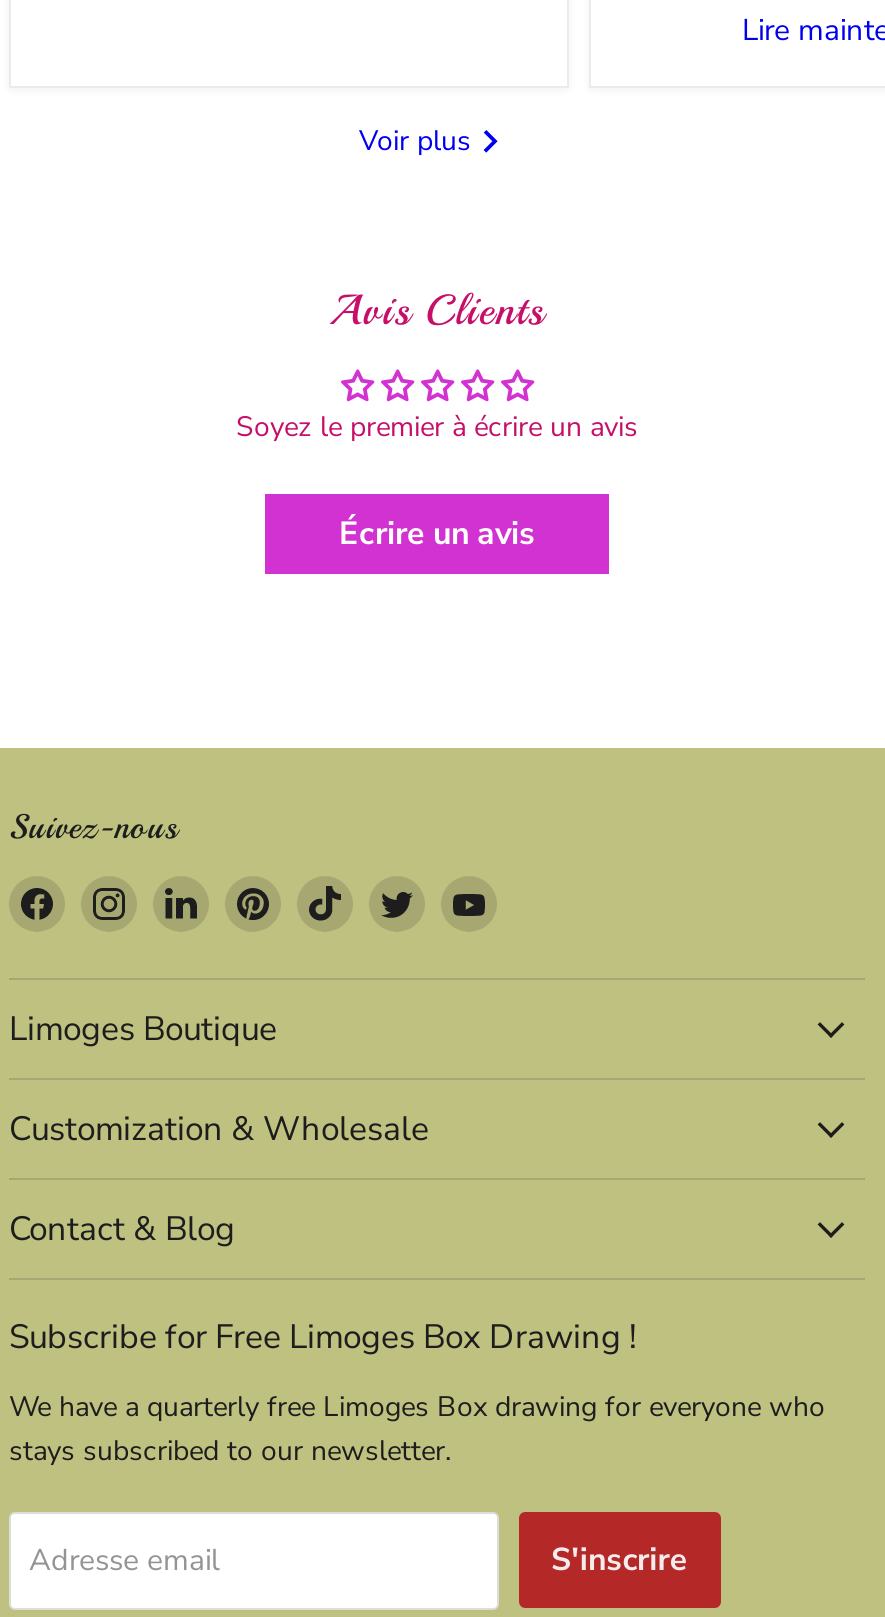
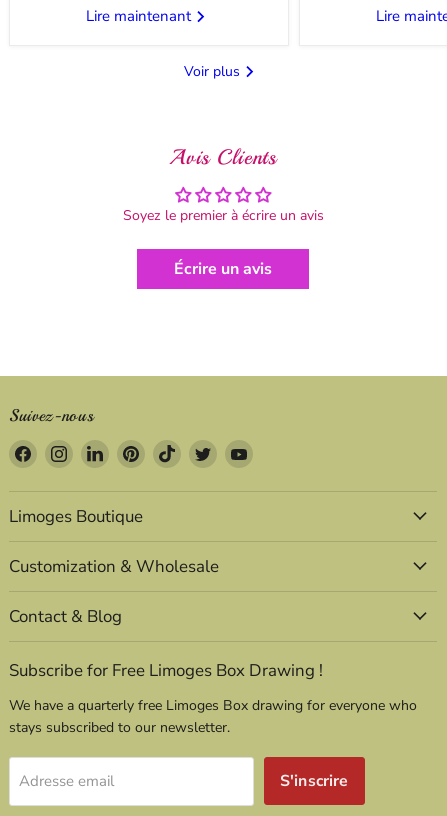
none -> [85,6,194,26] Lire maintenant

